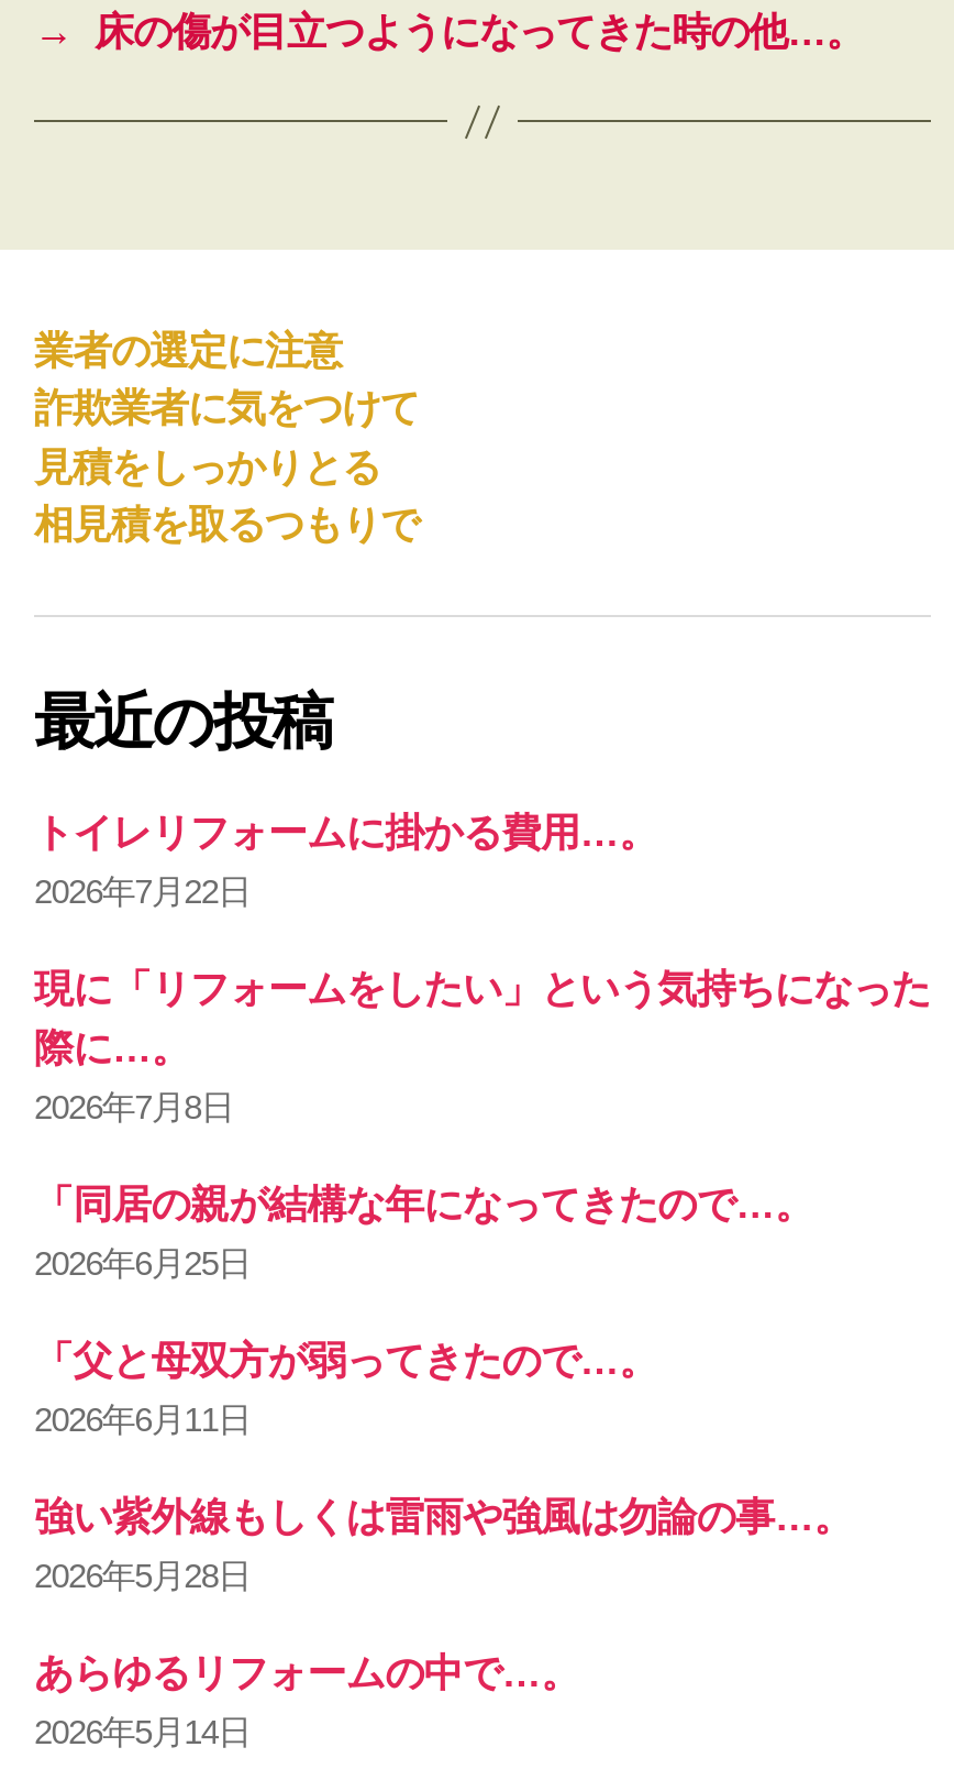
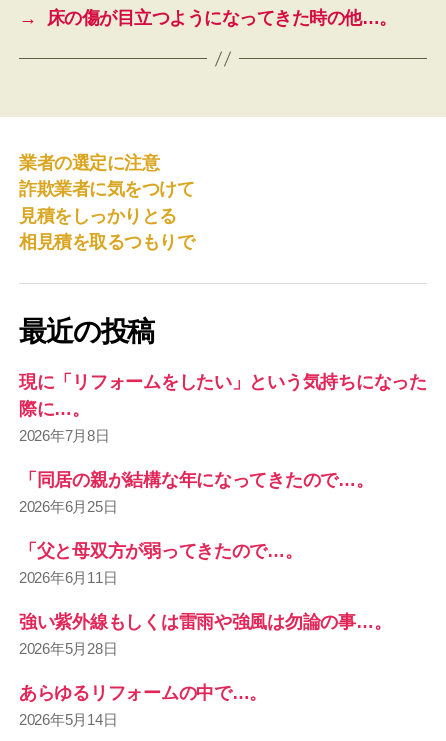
[34,811,658,910] トイレリフォームに掛かる費用…。 | 2026年7月22日 -> none

